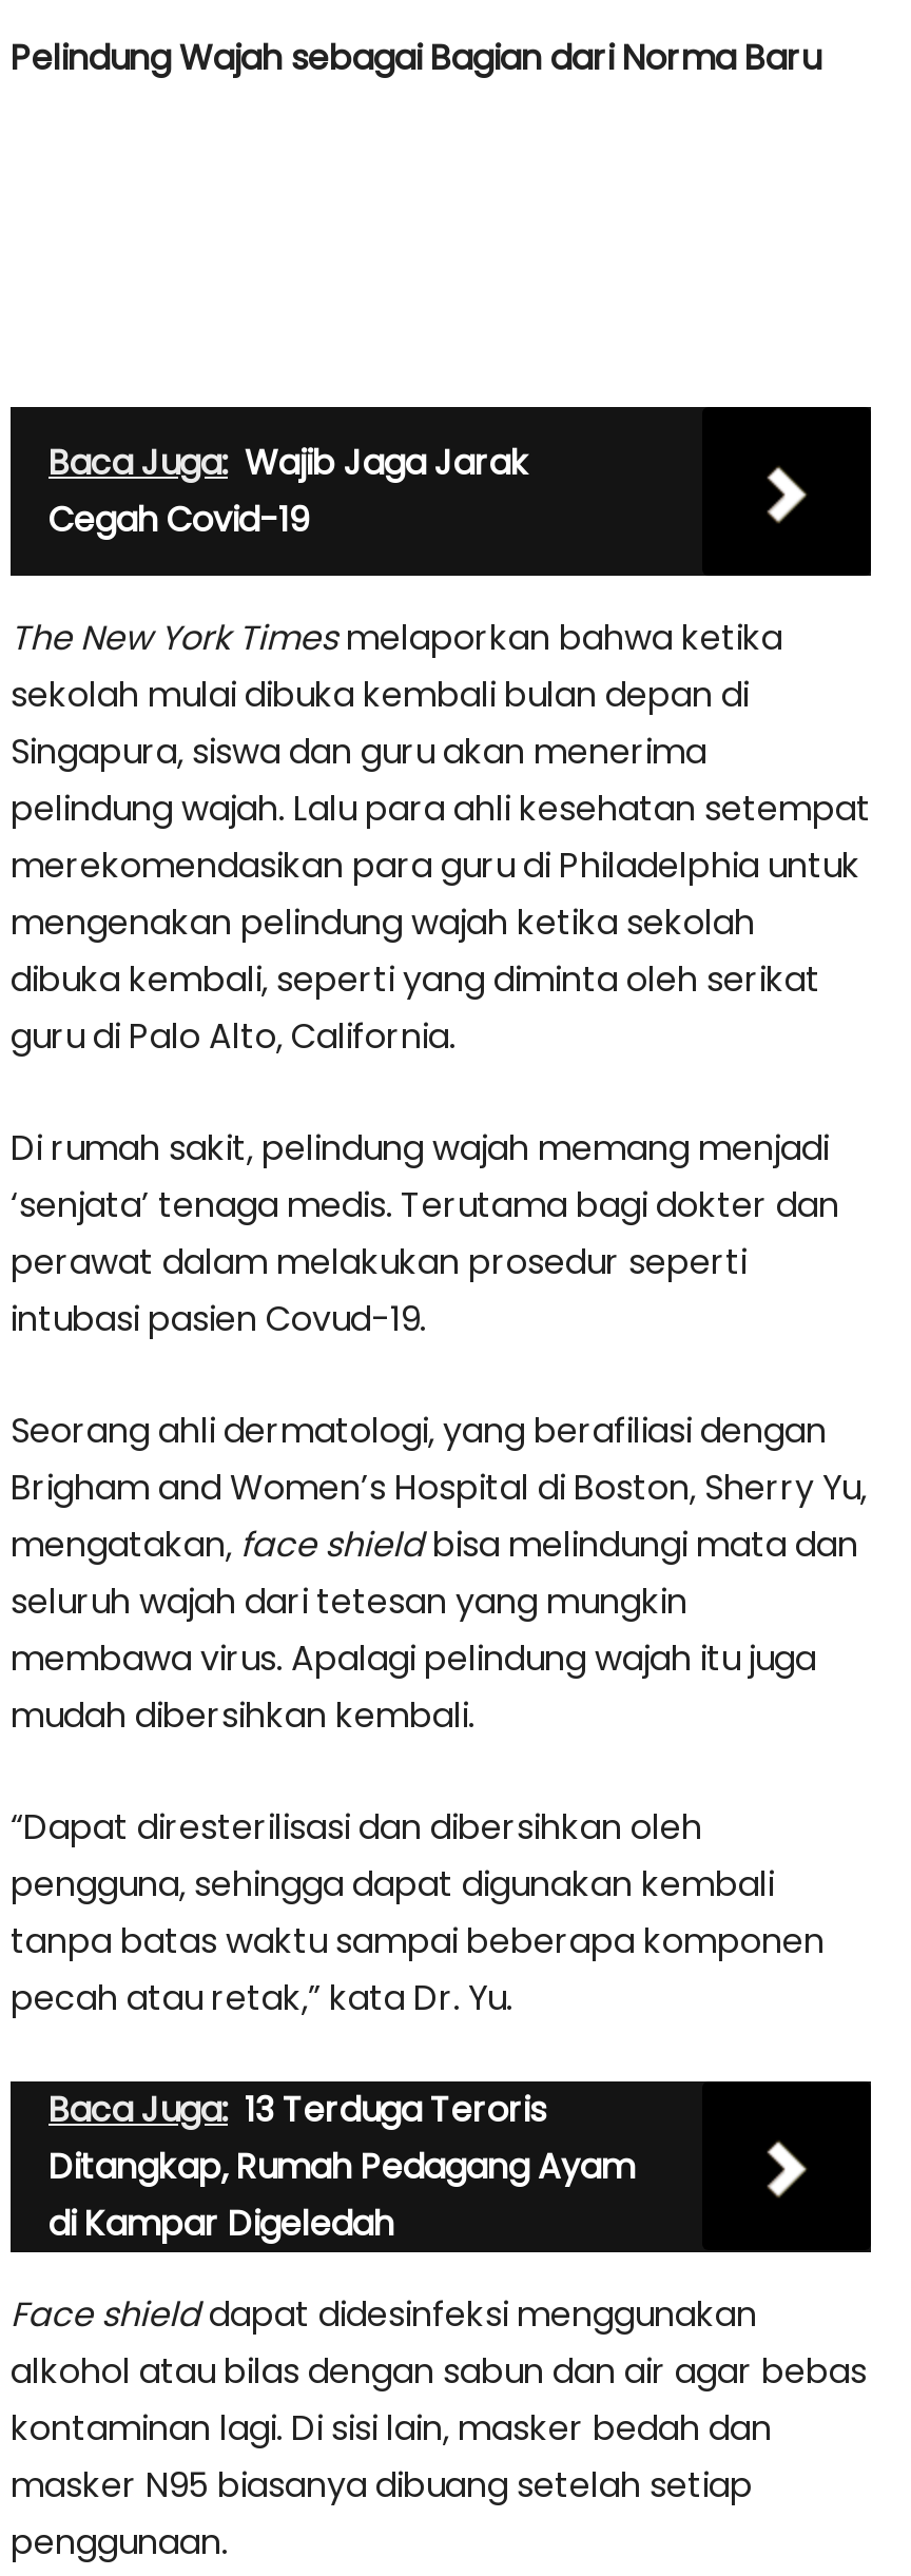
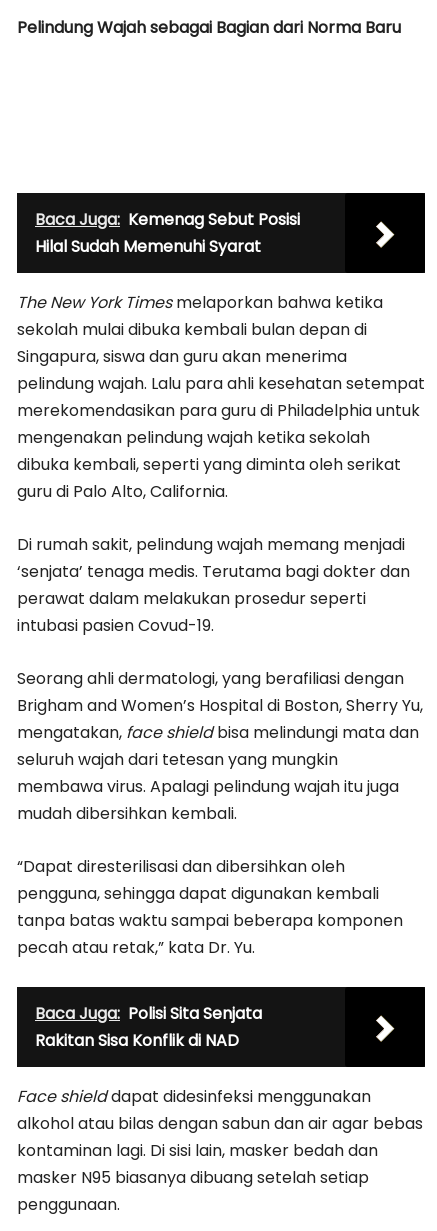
[49,438,529,543] Baca Juga: Wajib Jaga Jarak | Cegah Covid-19 -> [35,208,300,258] Baca Juga: Kemenag Sebut Posisi | Hilal Sudah Memenuhi Syarat
[49,2085,635,2247] Baca Juga: 13 Terduga Teroris | Ditangkap, Rumah Pedagang Ayam | di Kampar Digeledah -> [35,1002,262,1052] Baca Juga: Polisi Sita Senjata | Rakitan Sisa Konflik di NAD

